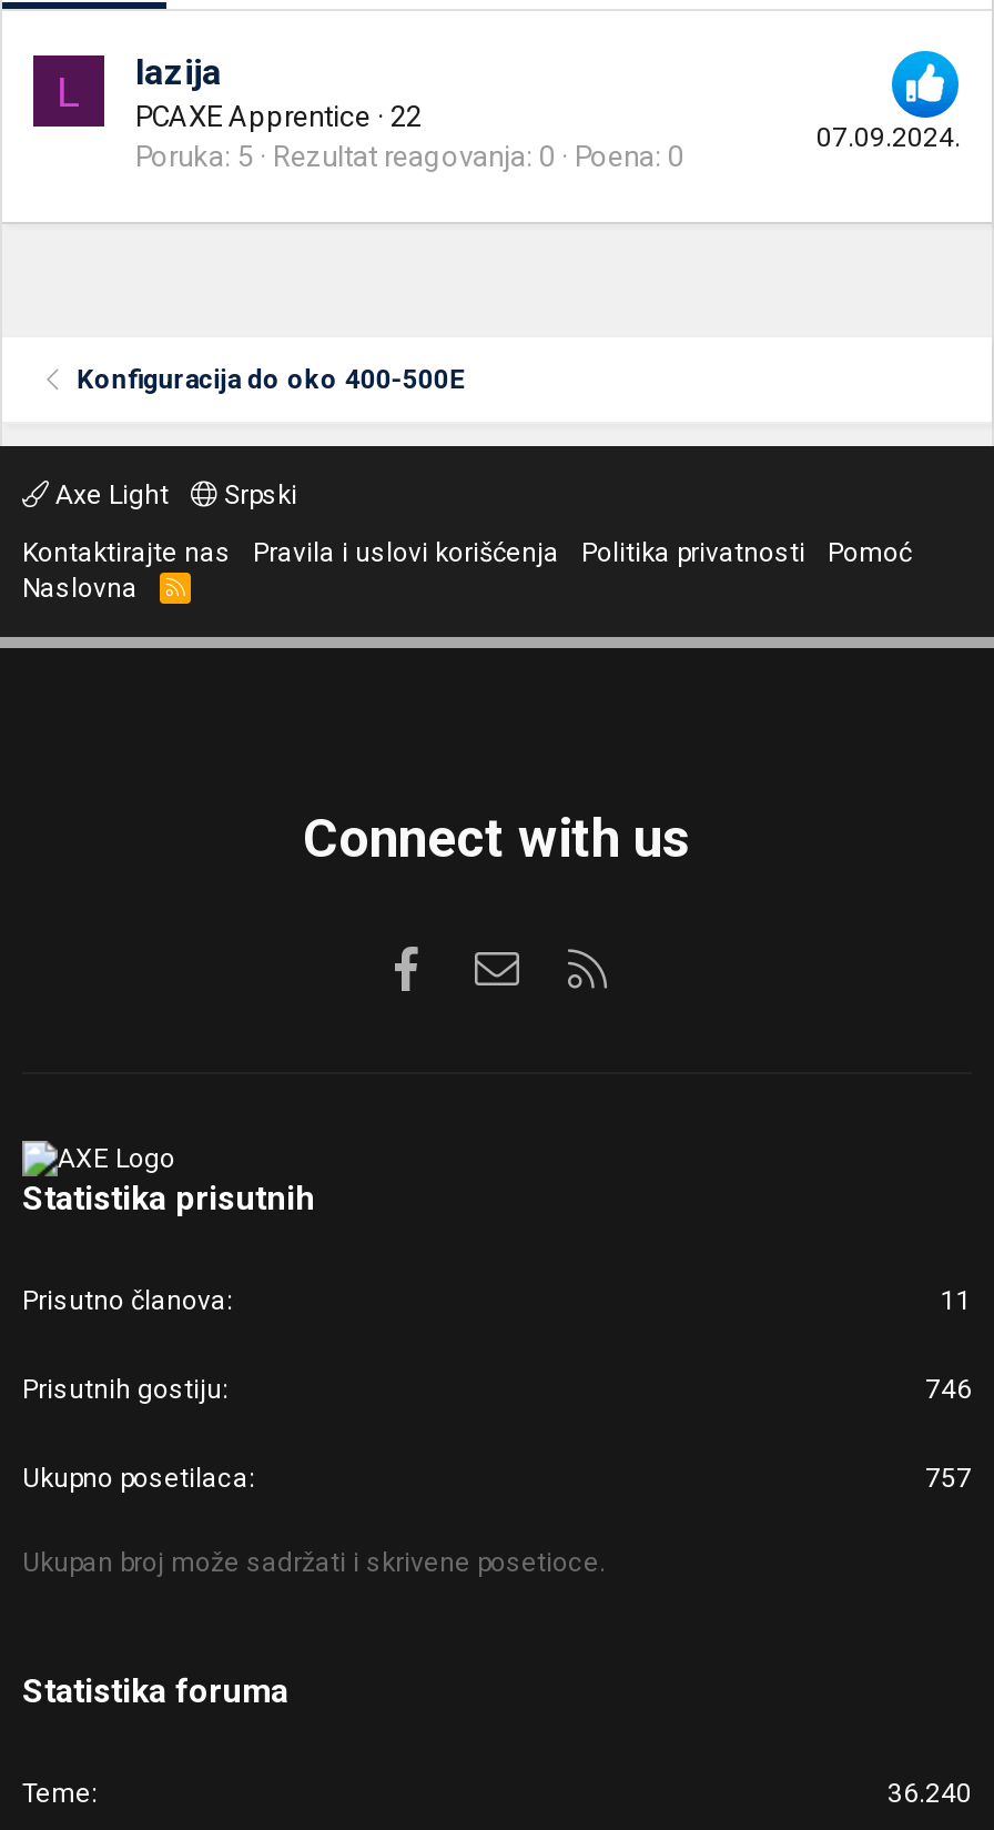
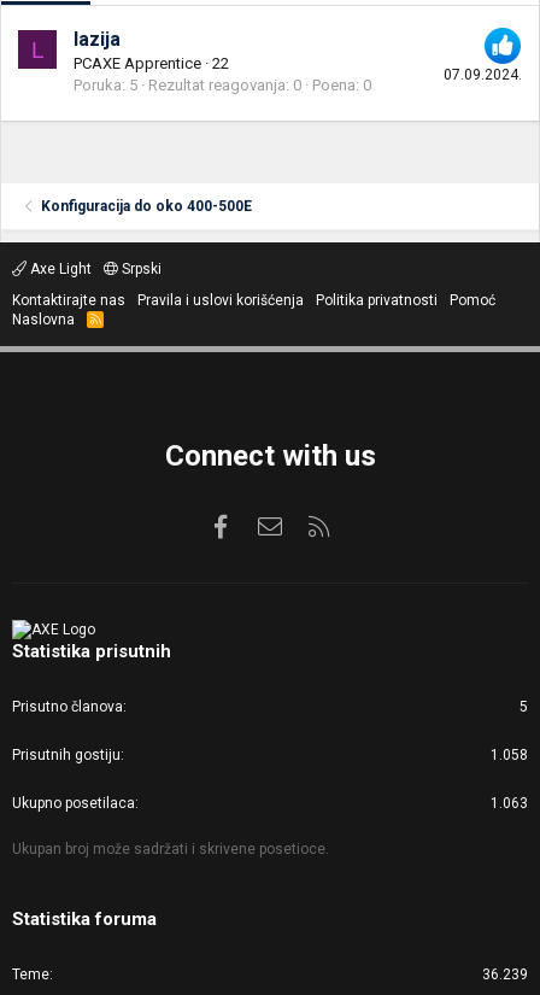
[941,1285,972,1316] 11 -> [520,698,528,715] 5
[925,1374,972,1405] 746 -> [491,747,528,763] 1.058
[925,1463,972,1494] 757 -> [491,795,528,812] 1.063
[887,1778,972,1809] 36.240 -> [482,966,528,983] 36.239

